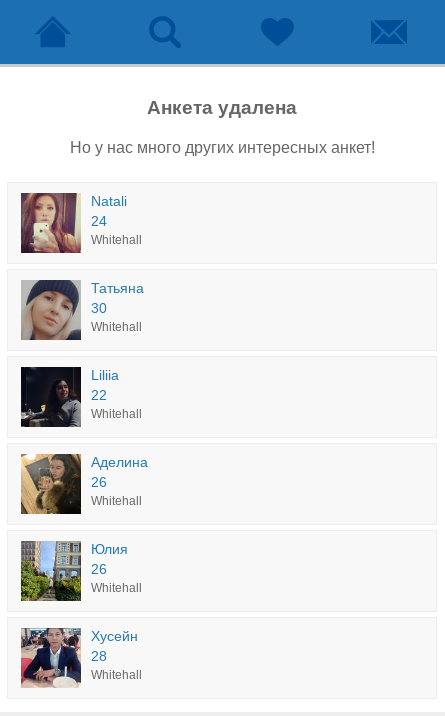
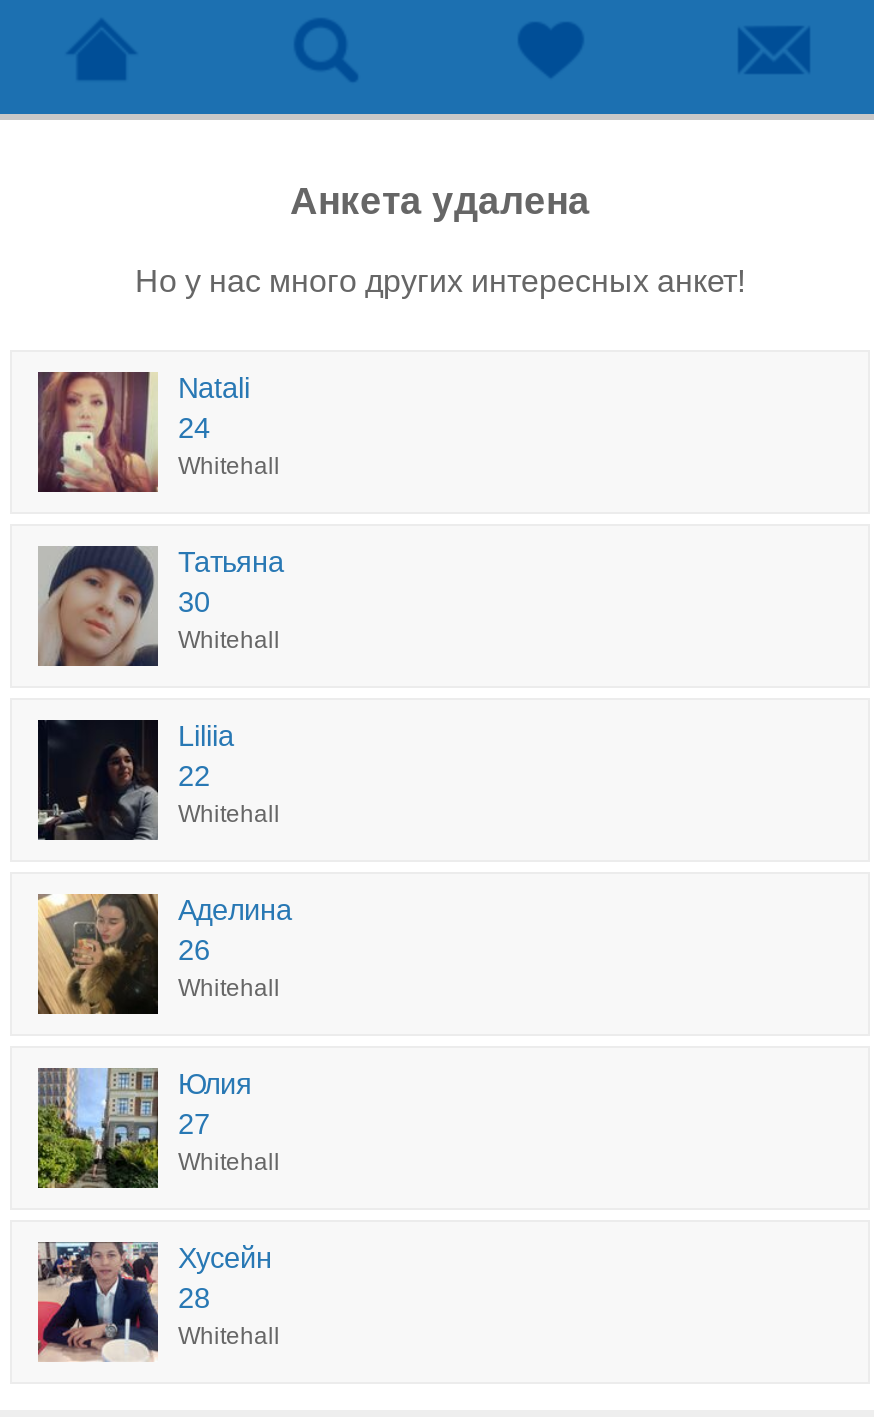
[91,561,107,577] 26 -> [178,1108,210,1140] 27

